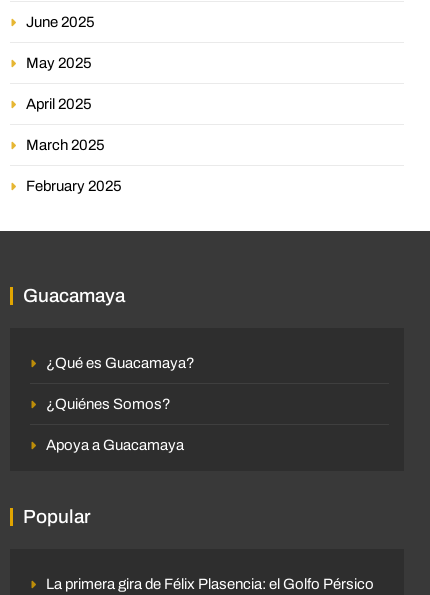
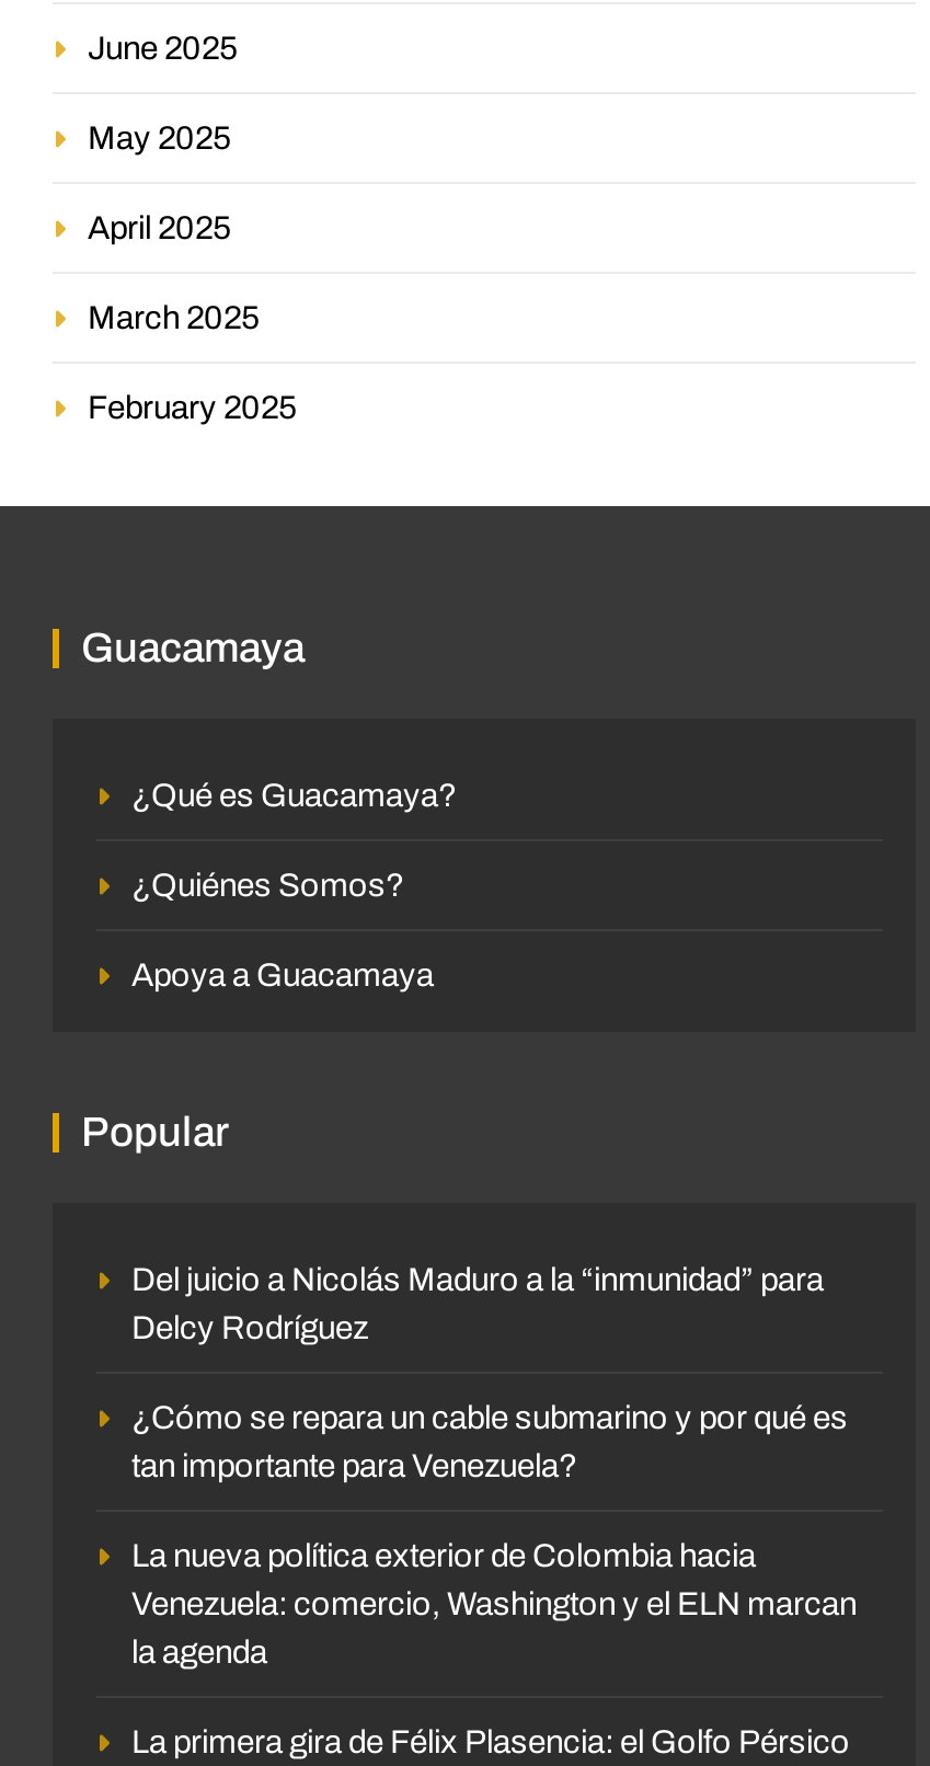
none -> [131,1261,857,1668] Del juicio a Nicolás Maduro a la “inmunidad” para | Delcy Rodríguez | ¿Cómo se repara un cable submarino y por qué es | tan importante para Venezuela? | La nueva política exterior de Colombia hacia | Venezuela: comercio, Washington y el ELN marcan | la agenda

